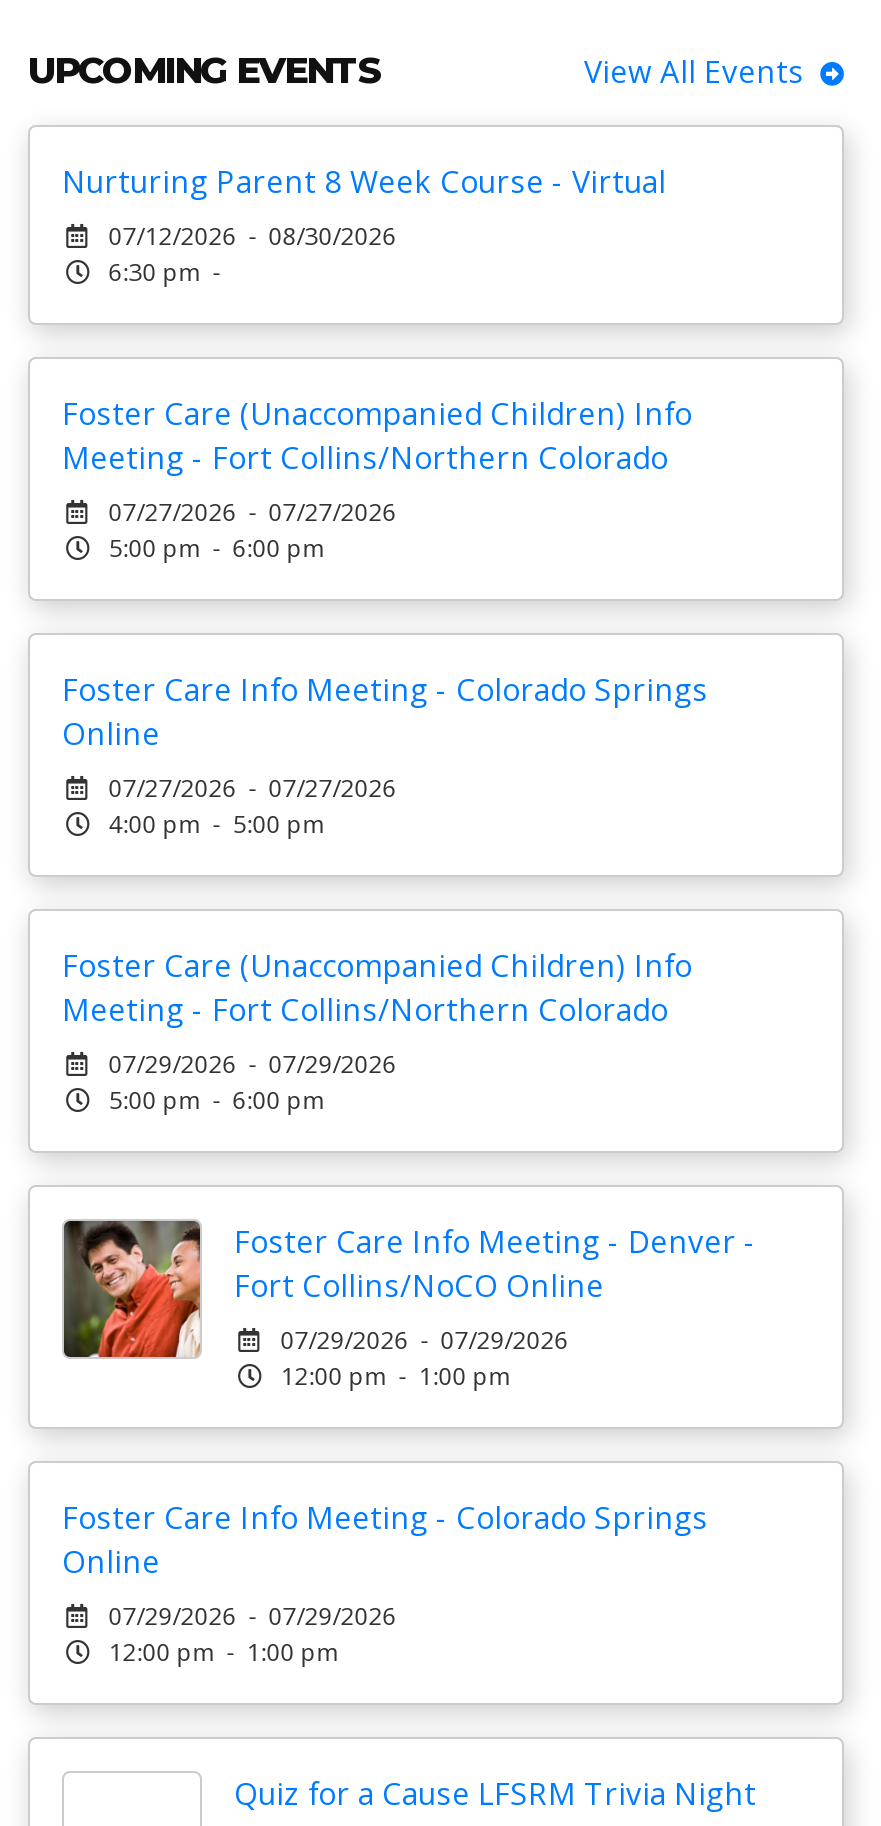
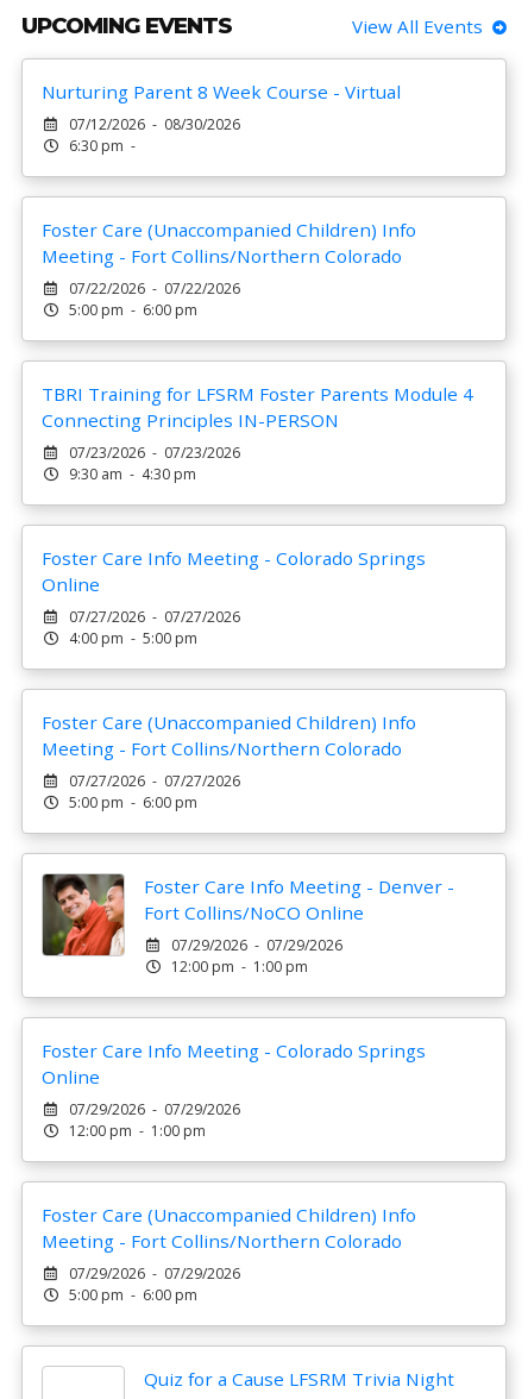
[108,495,396,529] 07/27/2026 - 07/27/2026 -> [69,278,240,299] 07/22/2026 - 07/22/2026
none -> [42,382,473,484] TBRI Training for LFSRM Foster Parents Module 4 | Connecting Principles IN-PERSON | 07/23/2026 - 07/23/2026 | 9:30 am - 4:30 pm
[108,1047,396,1081] 07/29/2026 - 07/29/2026 -> [69,771,240,791] 07/27/2026 - 07/27/2026
none -> [42,1203,416,1305] Foster Care (Unaccompanied Children) Info | Meeting - Fort Collins/Northern Colorado | 07/29/2026 - 07/29/2026 | 5:00 pm - 6:00 pm

